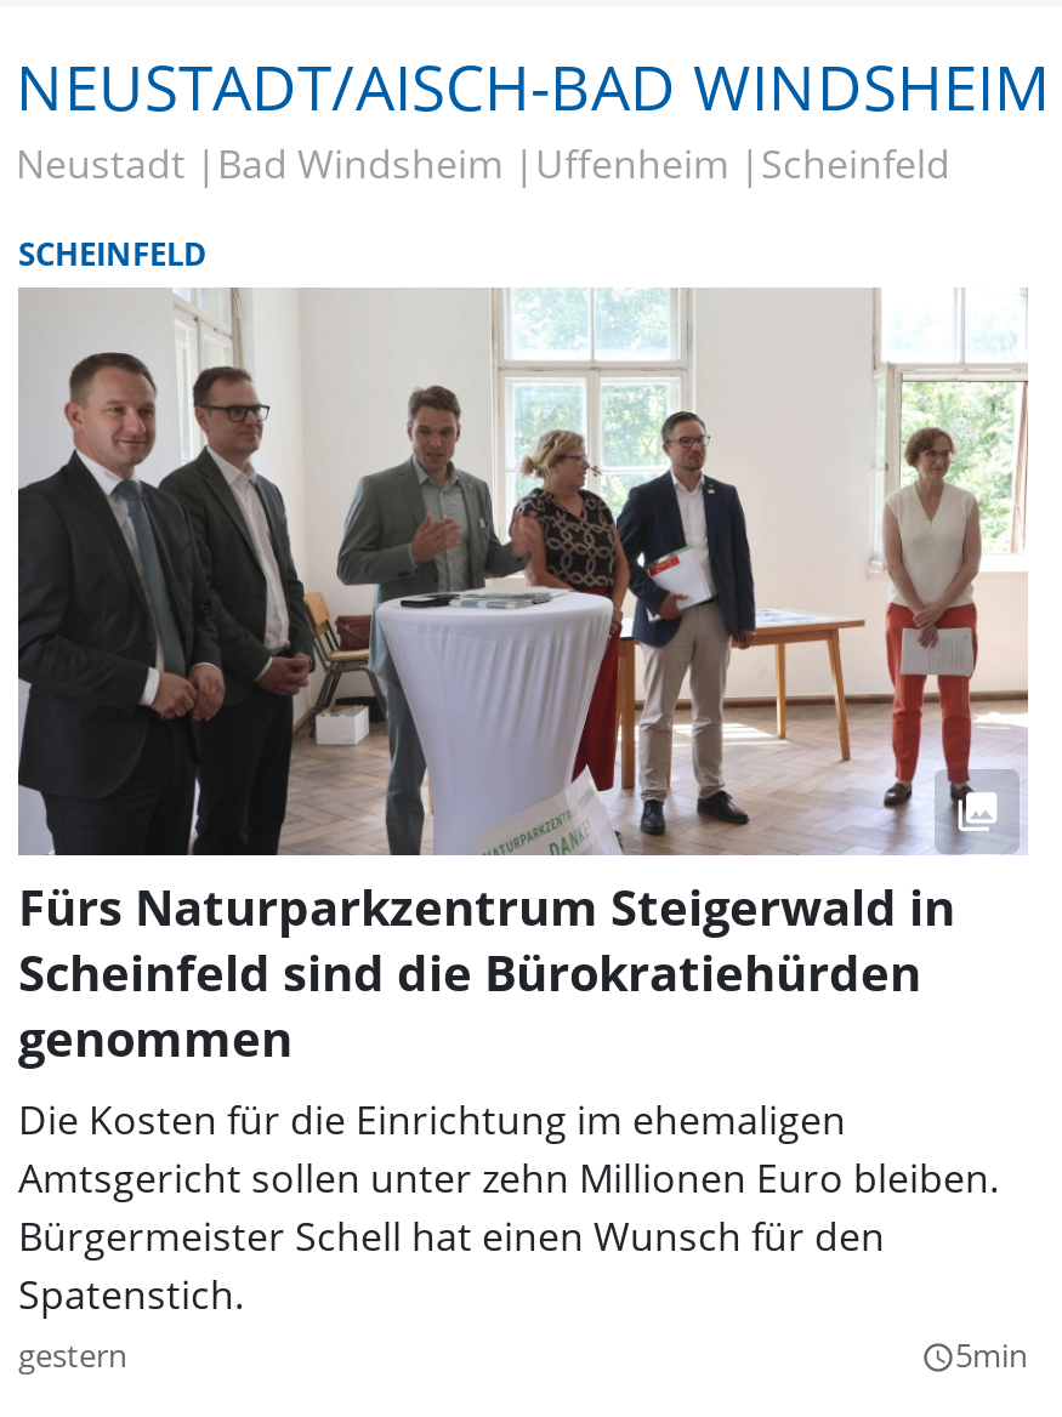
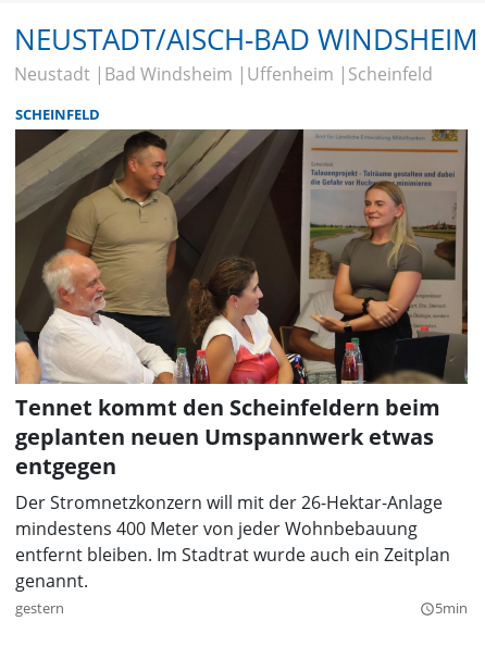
[16,288,1030,1322] [image] | Fürs Naturparkzentrum Steigerwald in | Scheinfeld sind die Bürokratiehürden | genommen | Die Kosten für die Einrichtung im ehemaligen | Amtsgericht sollen unter zehn Millionen Euro bleiben. | Bürgermeister Schell hat einen Wunsch für den | Spatenstich. -> [15,128,469,593] [image] | Tennet kommt den Scheinfeldern beim | geplanten neuen Umspannwerk etwas | entgegen | Der Stromnetzkonzern will mit der 26-Hektar-Anlage | mindestens 400 Meter von jeder Wohnbebauung | entfernt bleiben. Im Stadtrat wurde auch ein Zeitplan | genannt.

